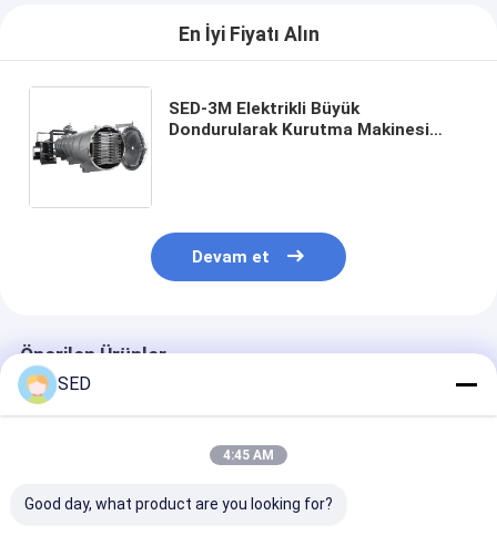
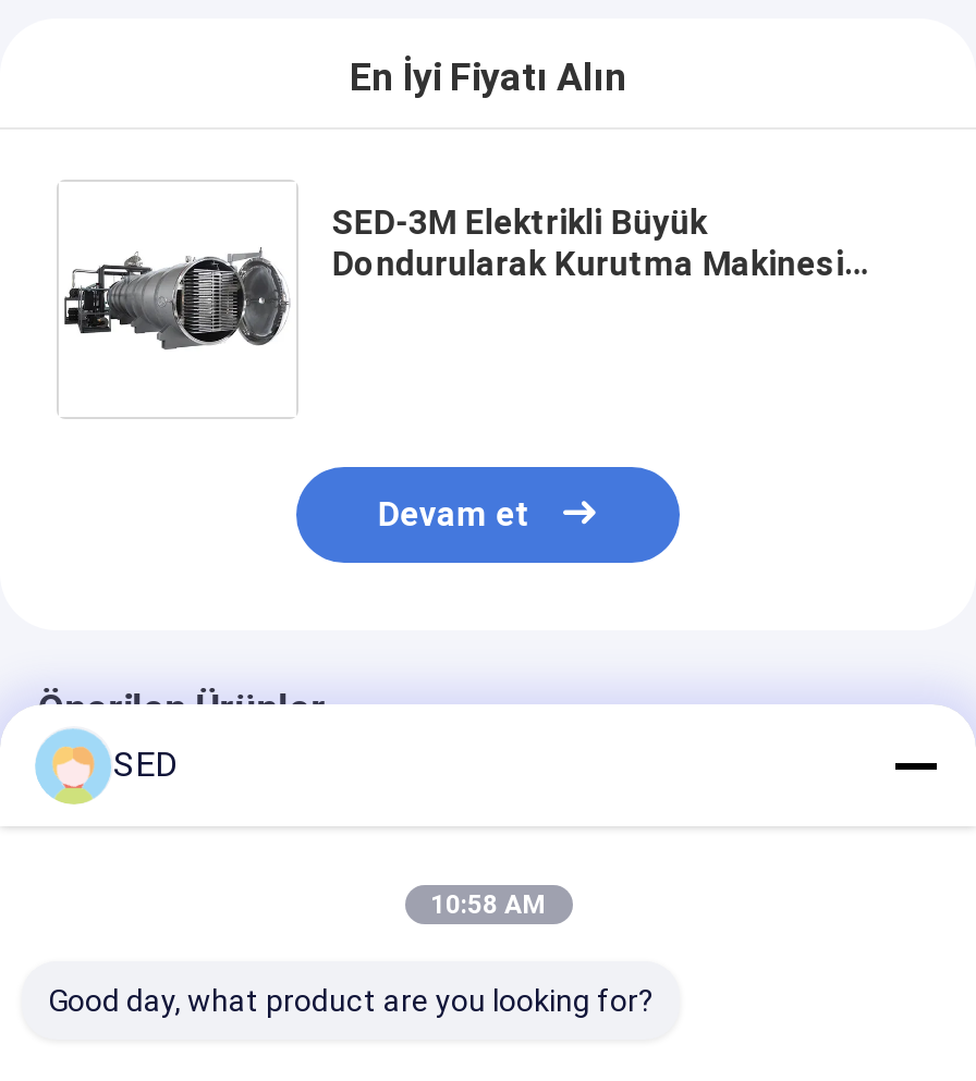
[223,447,274,463] 4:45 AM -> [430,889,546,920] 10:58 AM

